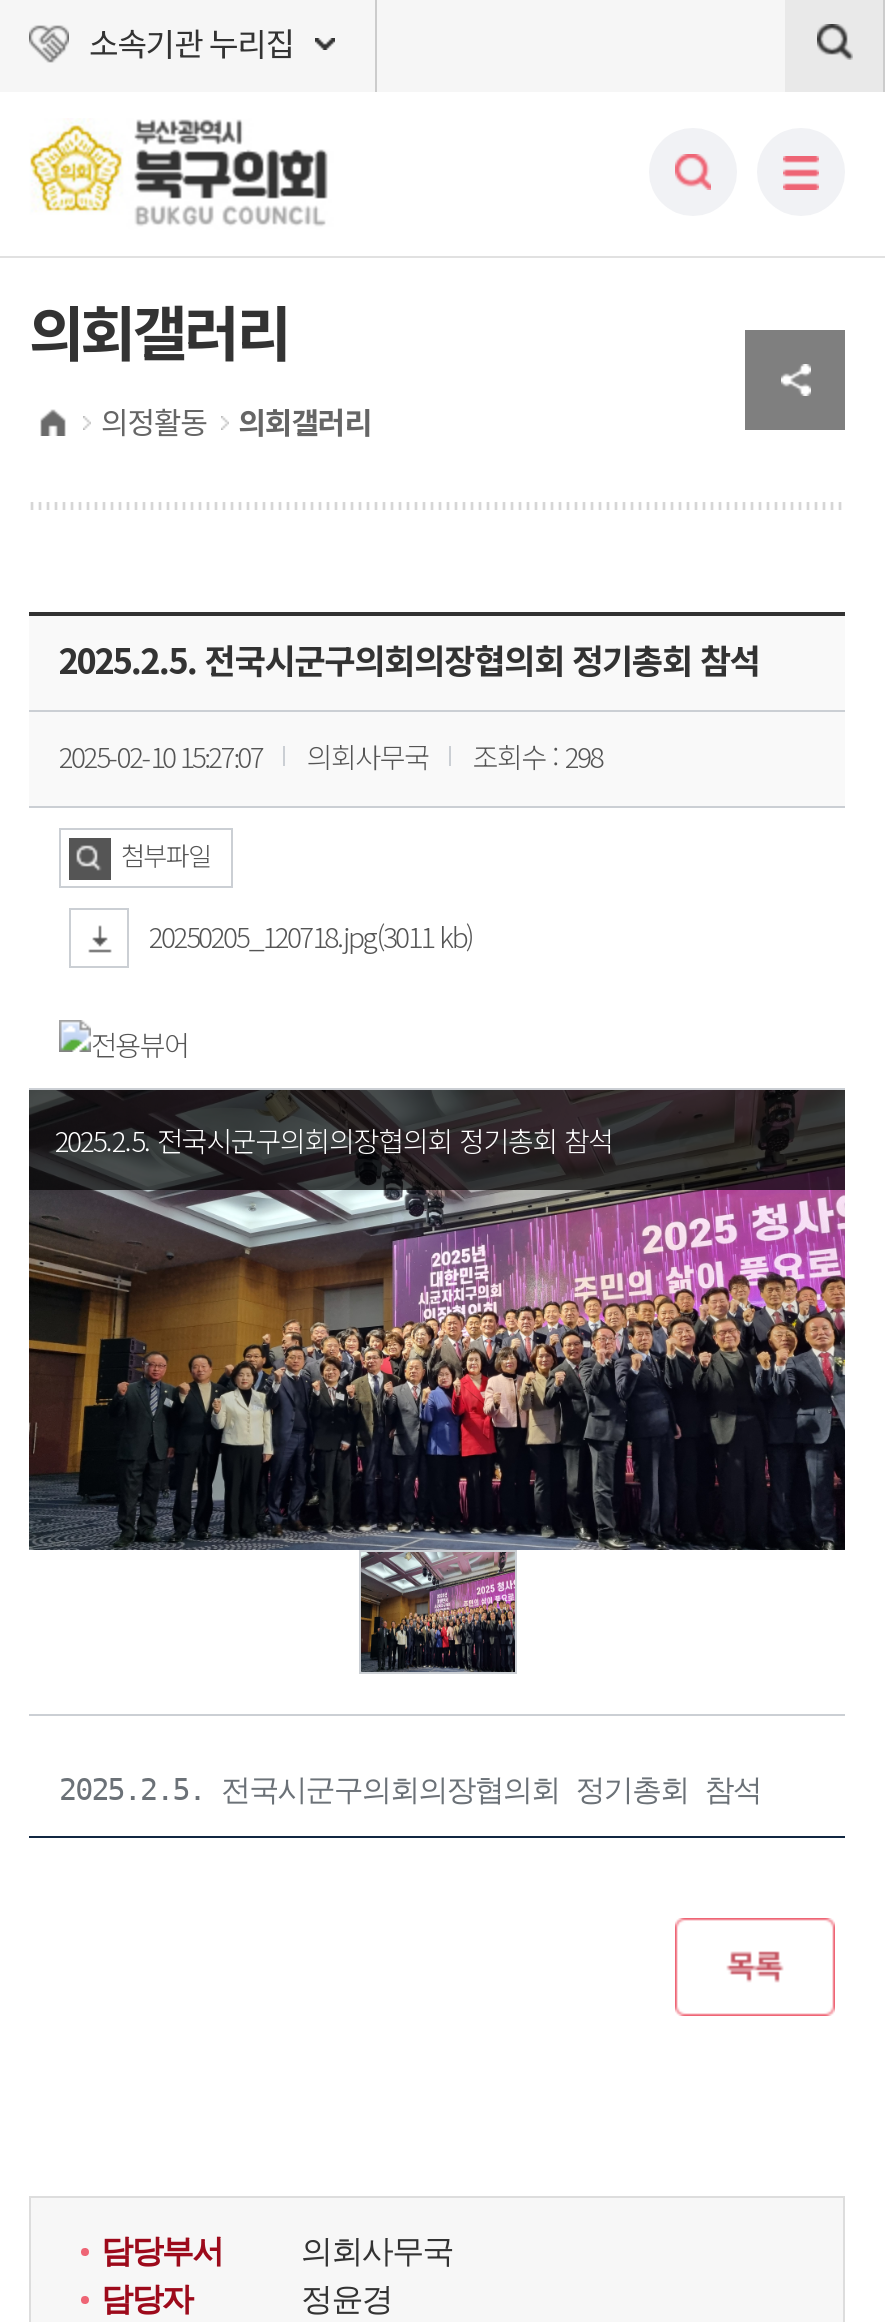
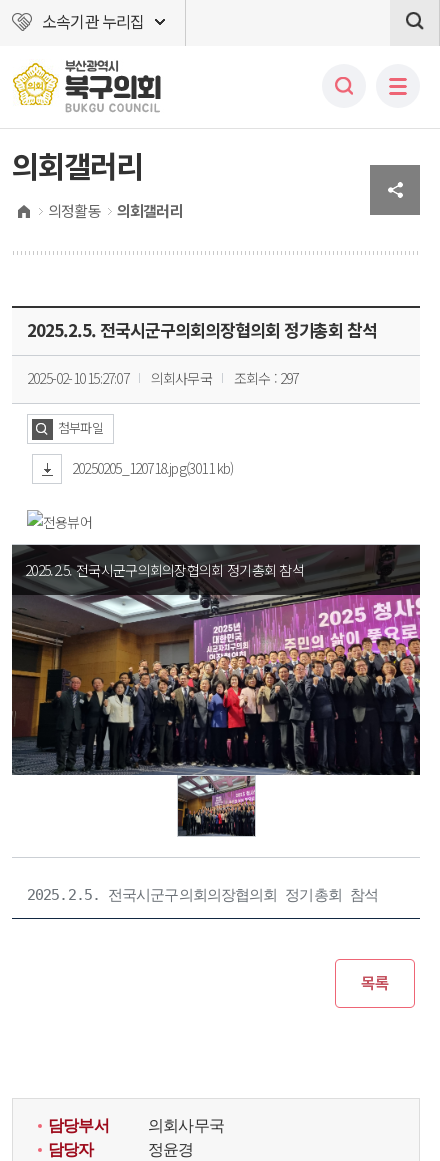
[59,736,602,776] 2025-02-10 15:27:07 의회사무국 조회수 : 298 -> [27,368,299,388] 2025-02-10 15:27:07 의회사무국 조회수 : 297

